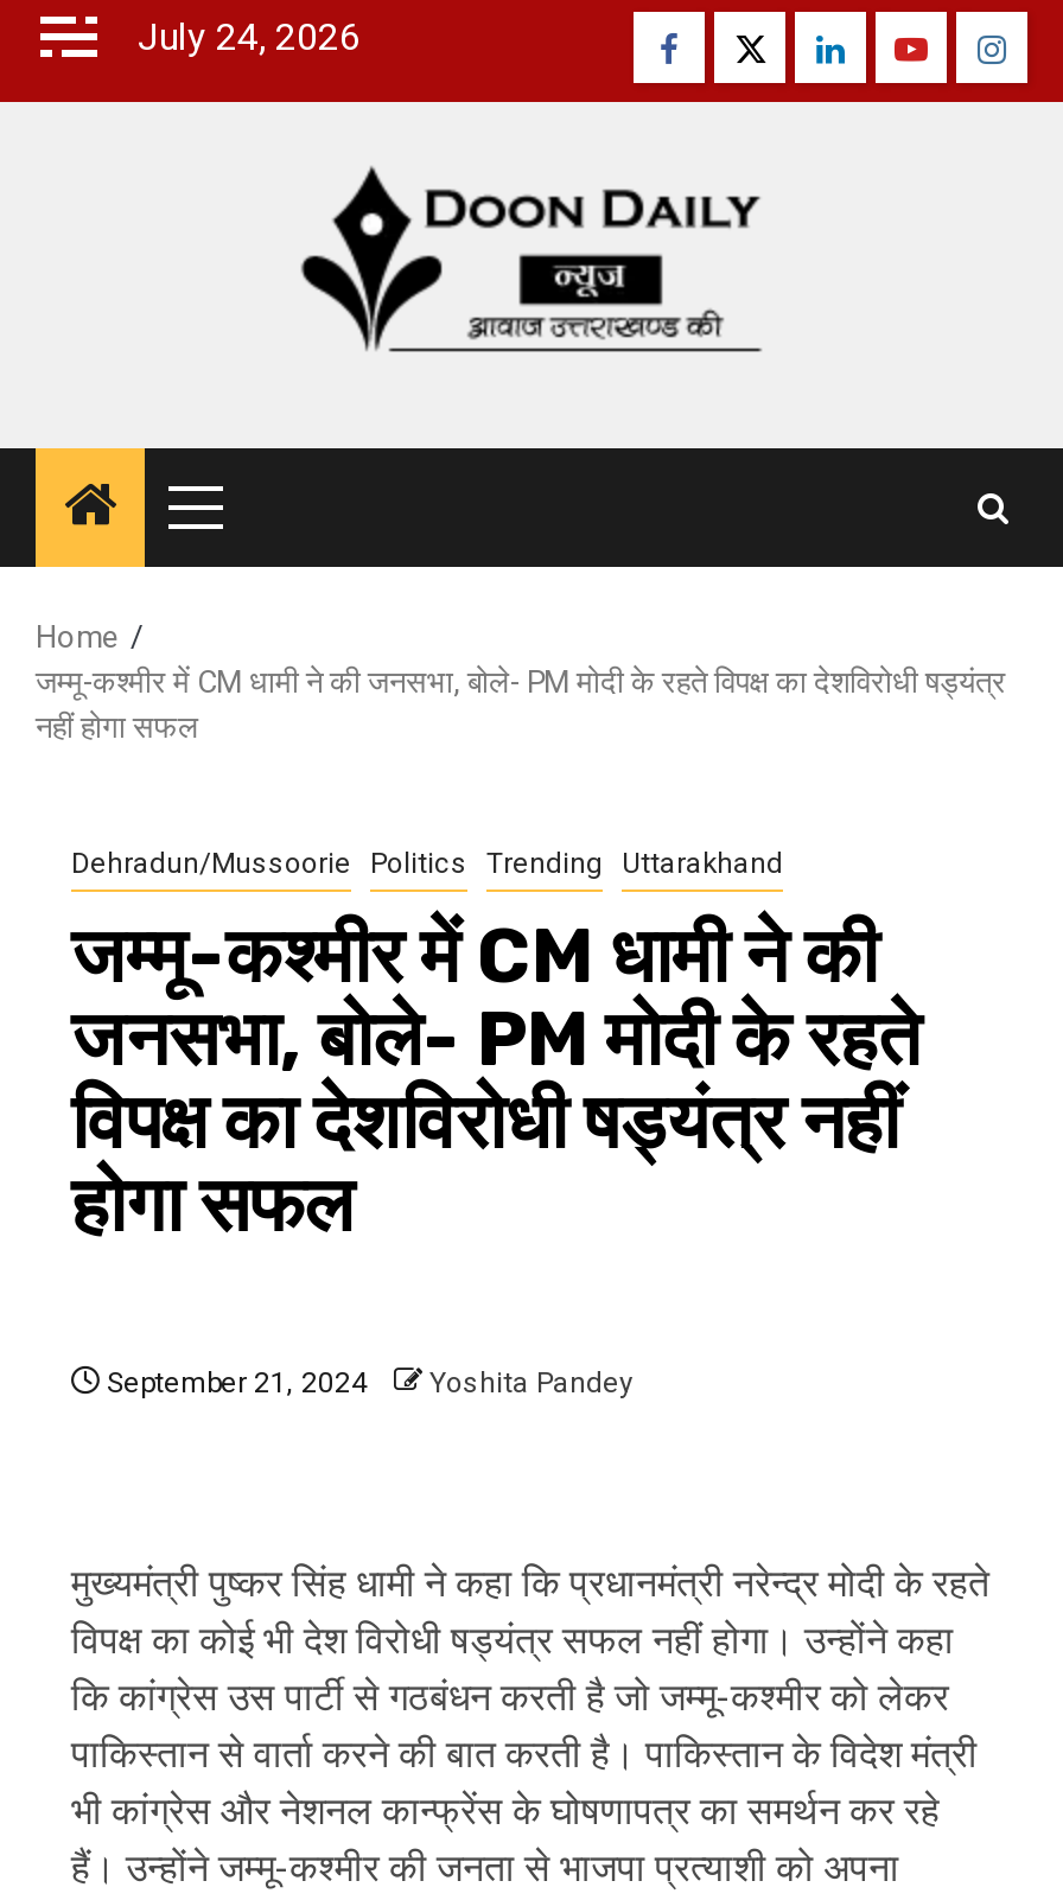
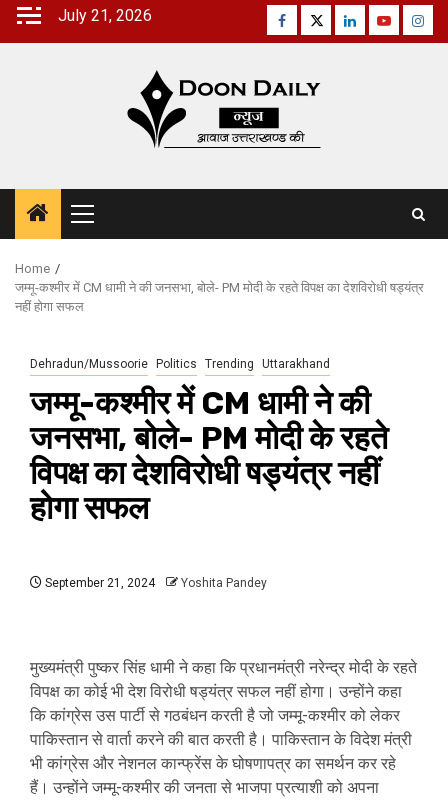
[138,14,361,59] July 24, 2026 -> [58,6,152,25] July 21, 2026

